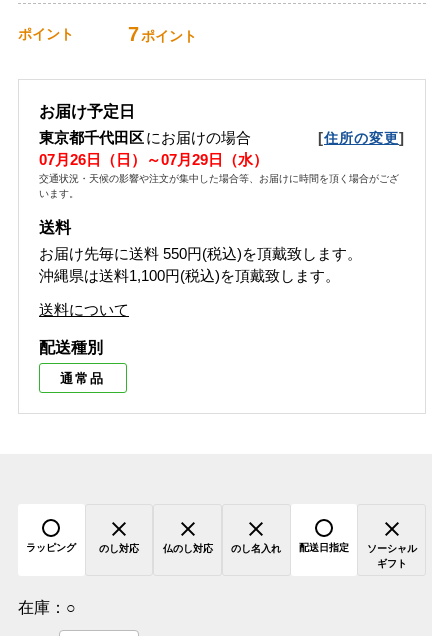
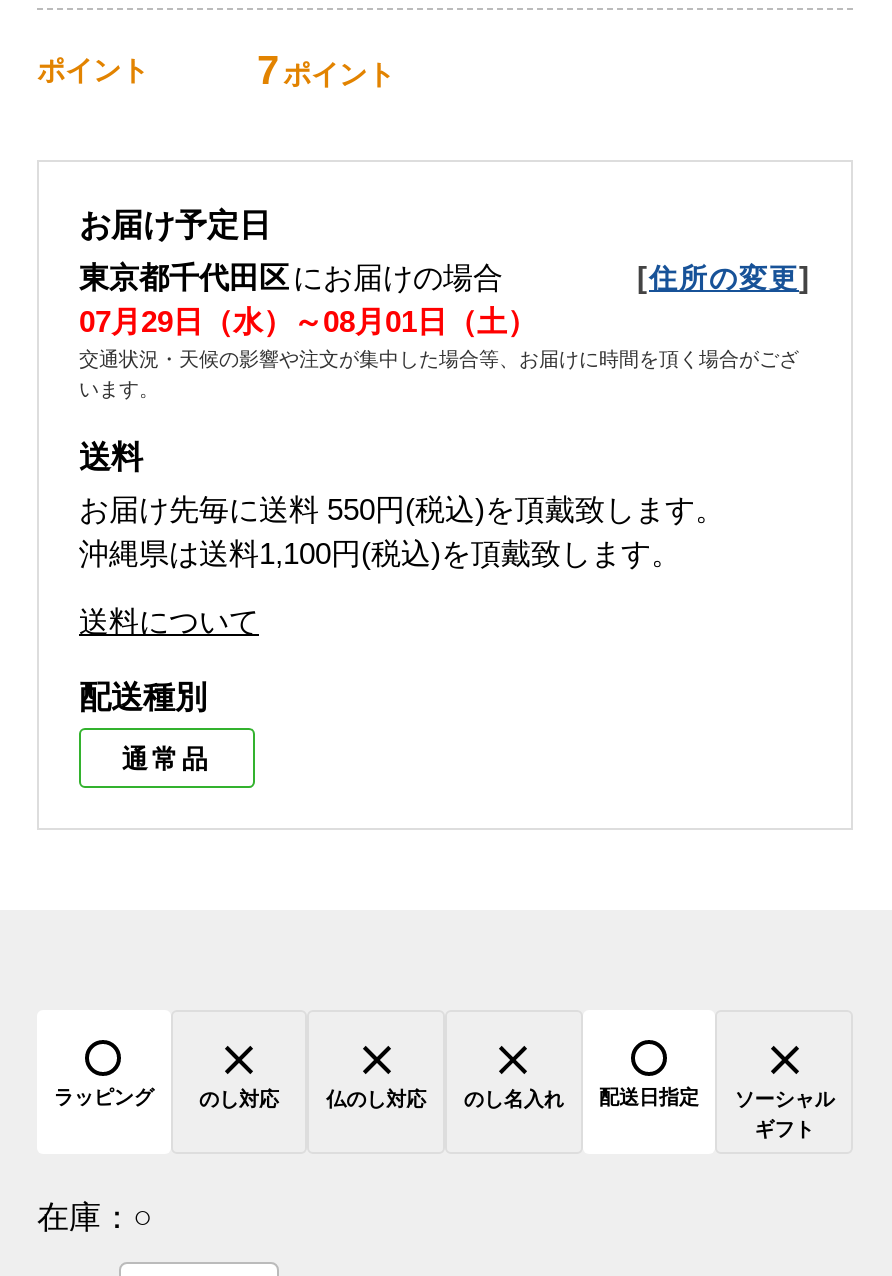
[39,151,268,168] 07月26日（日）～07月29日（水） -> [79,305,537,339] 07月29日（水）～08月01日（土）

